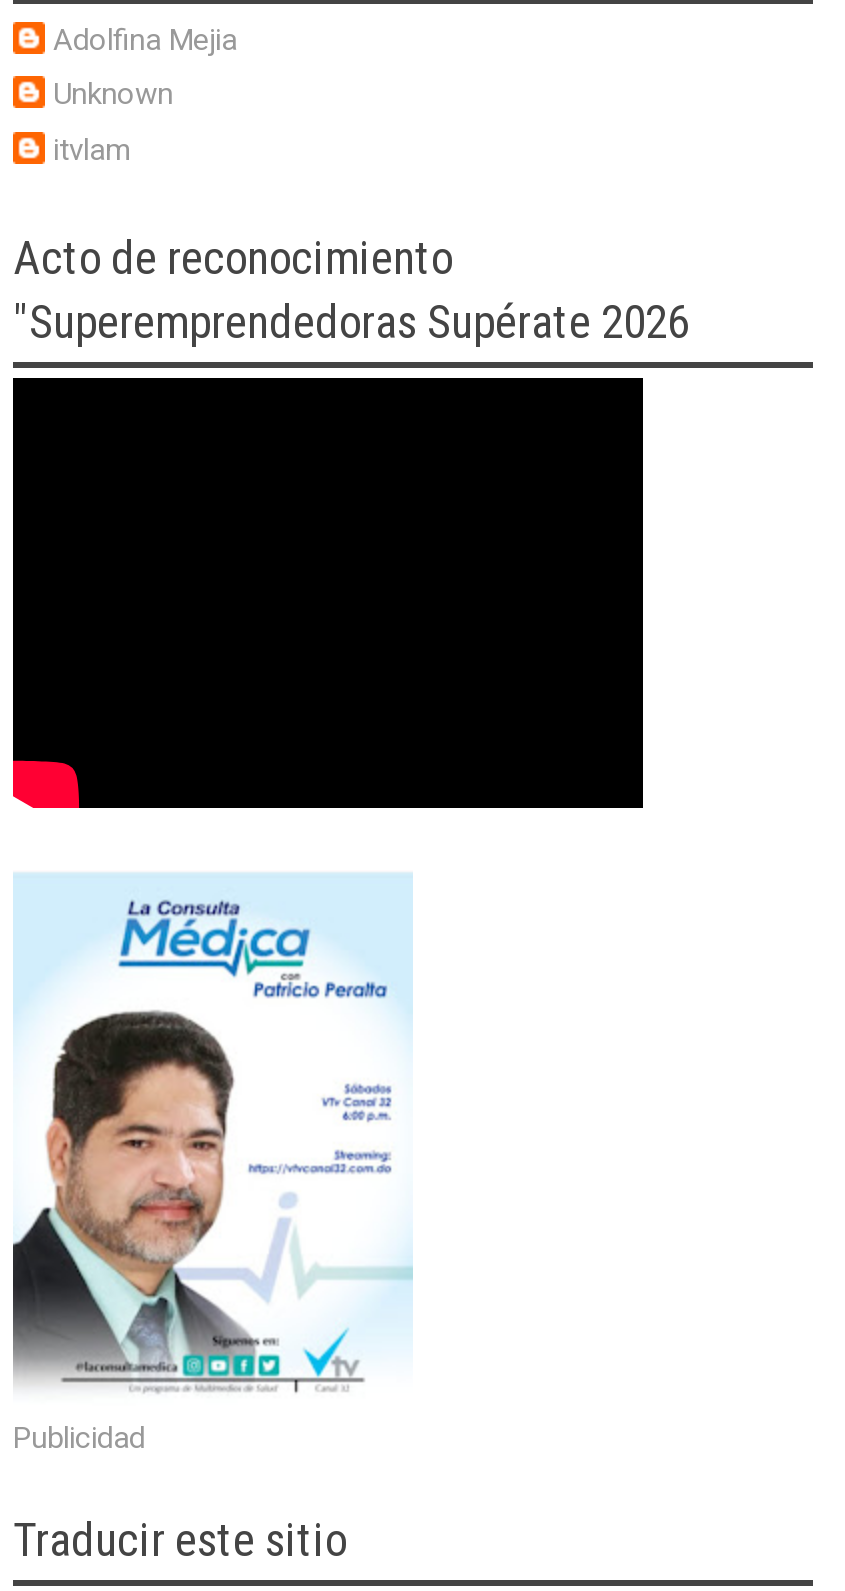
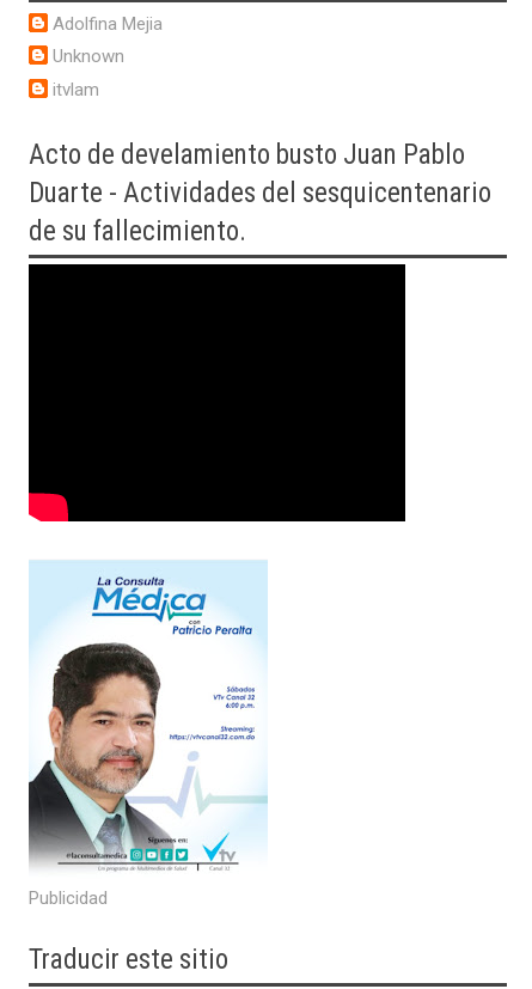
[13,233,689,351] Acto de reconocimiento | "Superemprendedoras Supérate 2026 -> [29,139,491,248] Acto de develamiento busto Juan Pablo | Duarte - Actividades del sesquicentenario | de su fallecimiento.

